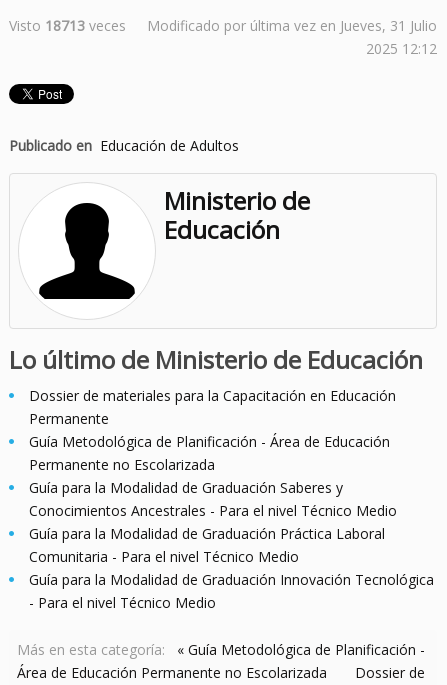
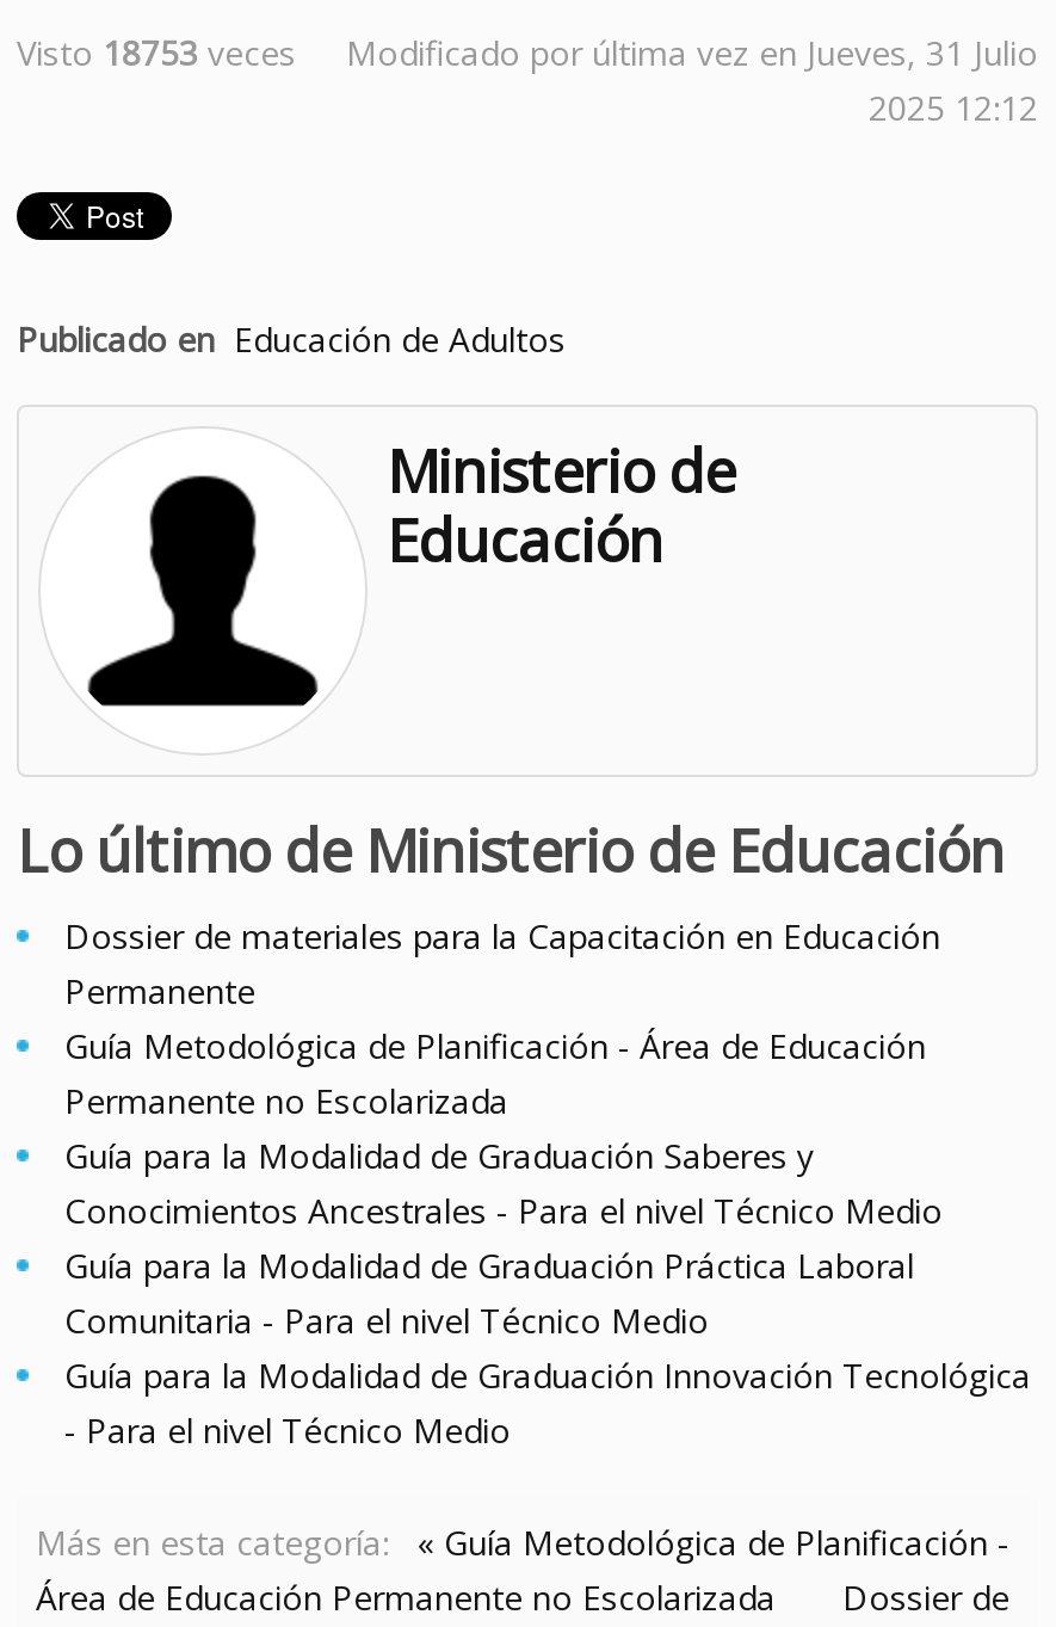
[9,16,437,35] Visto 18713 veces Modificado por última vez en Jueves, 31 Julio -> [17,29,1038,75] Visto 18753 veces Modificado por última vez en Jueves, 31 Julio

